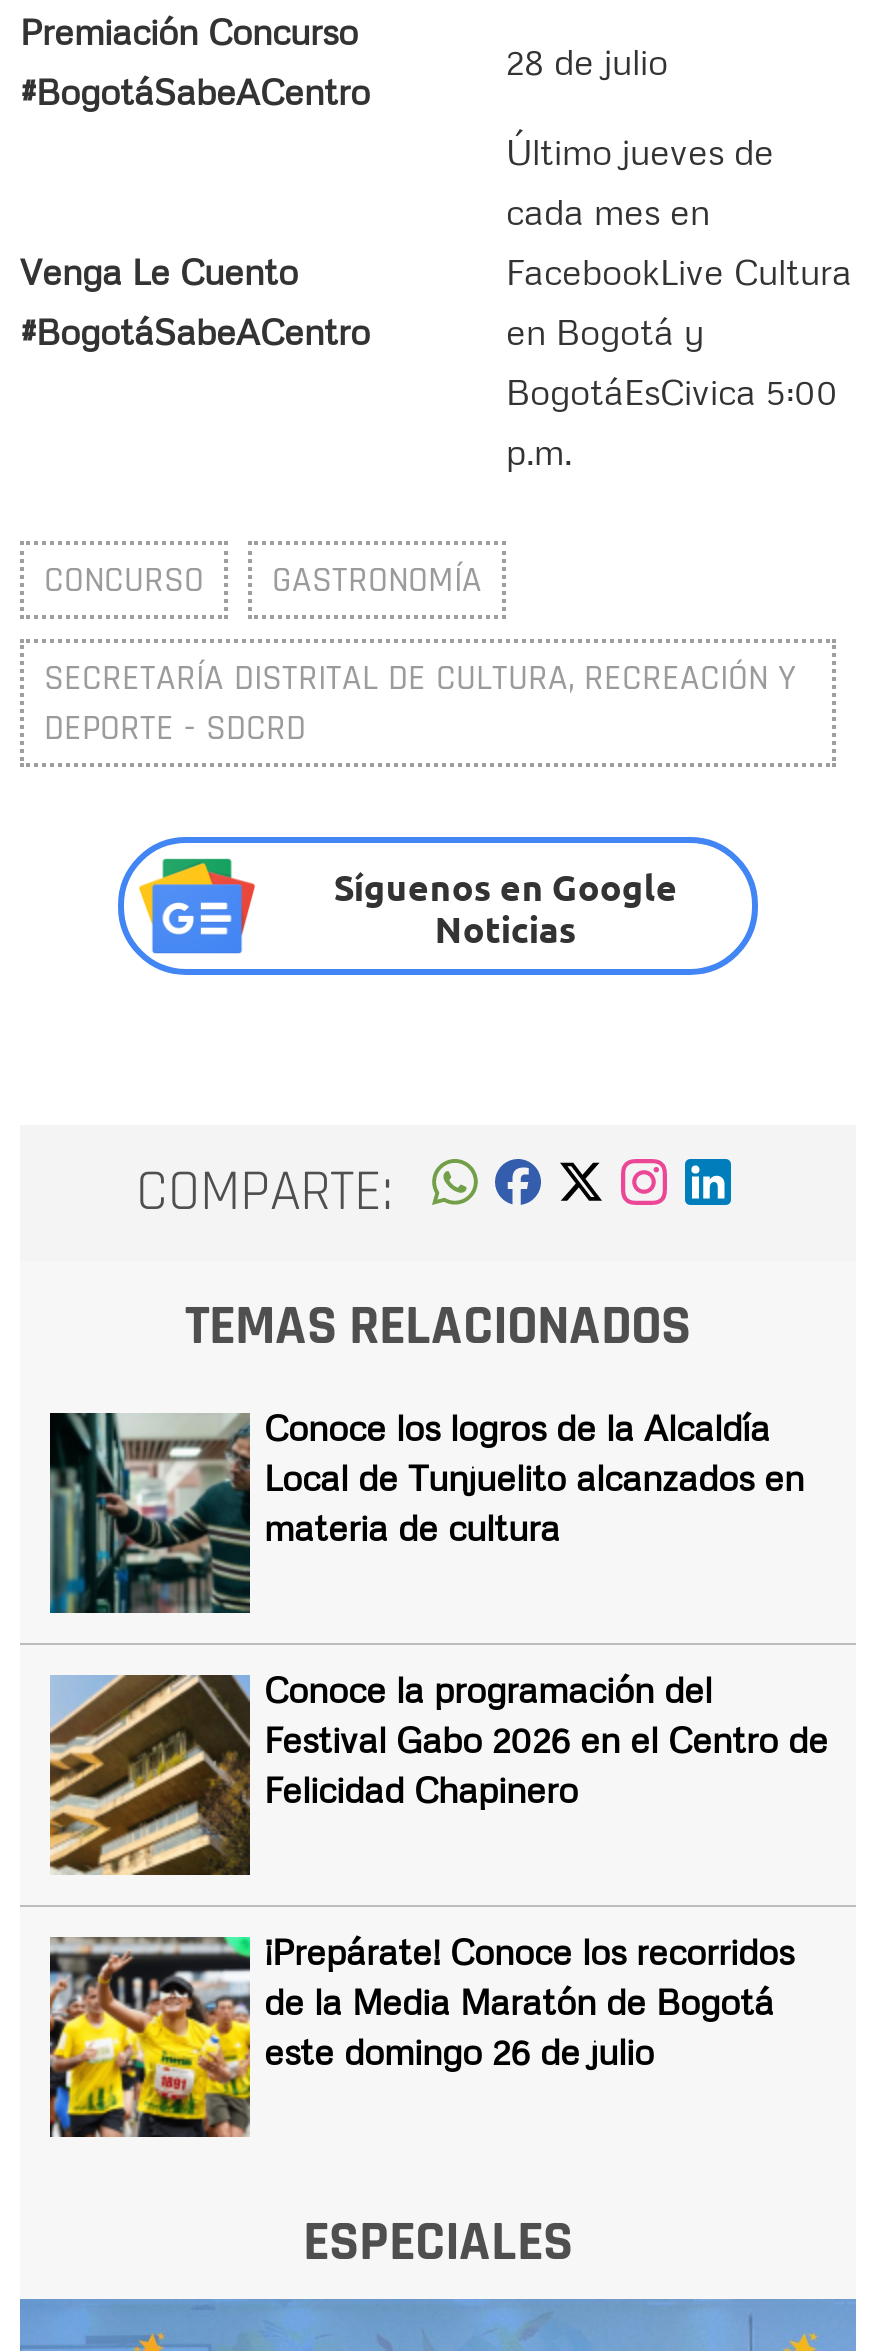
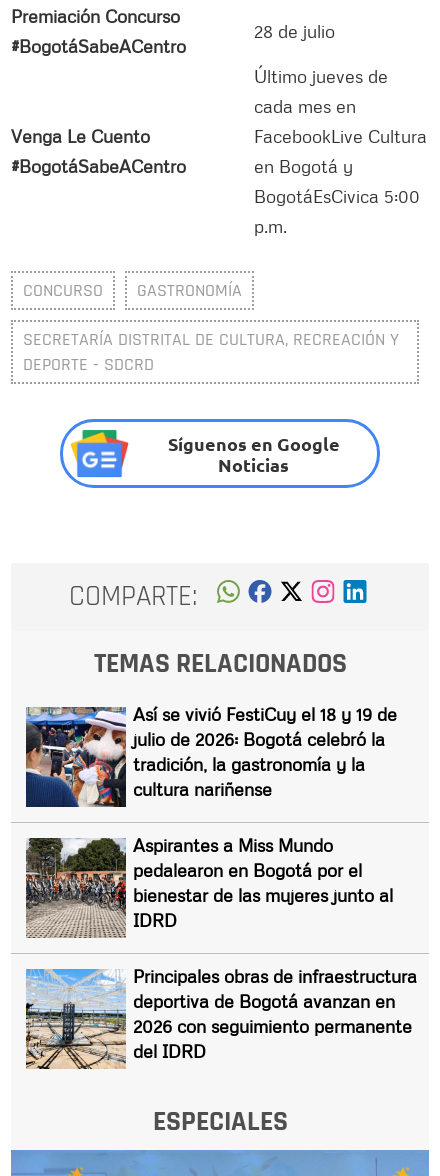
[48,1405,804,1615] [image] | Conoce los logros de la Alcaldía | Local de Tunjuelito alcanzados en | materia de cultura -> [25,703,397,808] [image] | Así se vivió FestiCuy el 18 y 19 de | julio de 2026: Bogotá celebró la | tradición, la gastronomía y la | cultura nariñense
[48,1667,828,1875] [image] | Conoce la programación del | Festival Gabo 2026 en el Centro de | Felicidad Chapinero -> [25,834,393,939] [image] | Aspirantes a Miss Mundo | pedalearon en Bogotá por el | bienestar de las mujeres junto al | IDRD
[48,1929,794,2139] [image] | ¡Prepárate! Conoce los recorridos | de la Media Maratón de Bogotá | este domingo 26 de julio -> [25,965,417,1070] [image] | Principales obras de infraestructura | deportiva de Bogotá avanzan en | 2026 con seguimiento permanente | del IDRD

